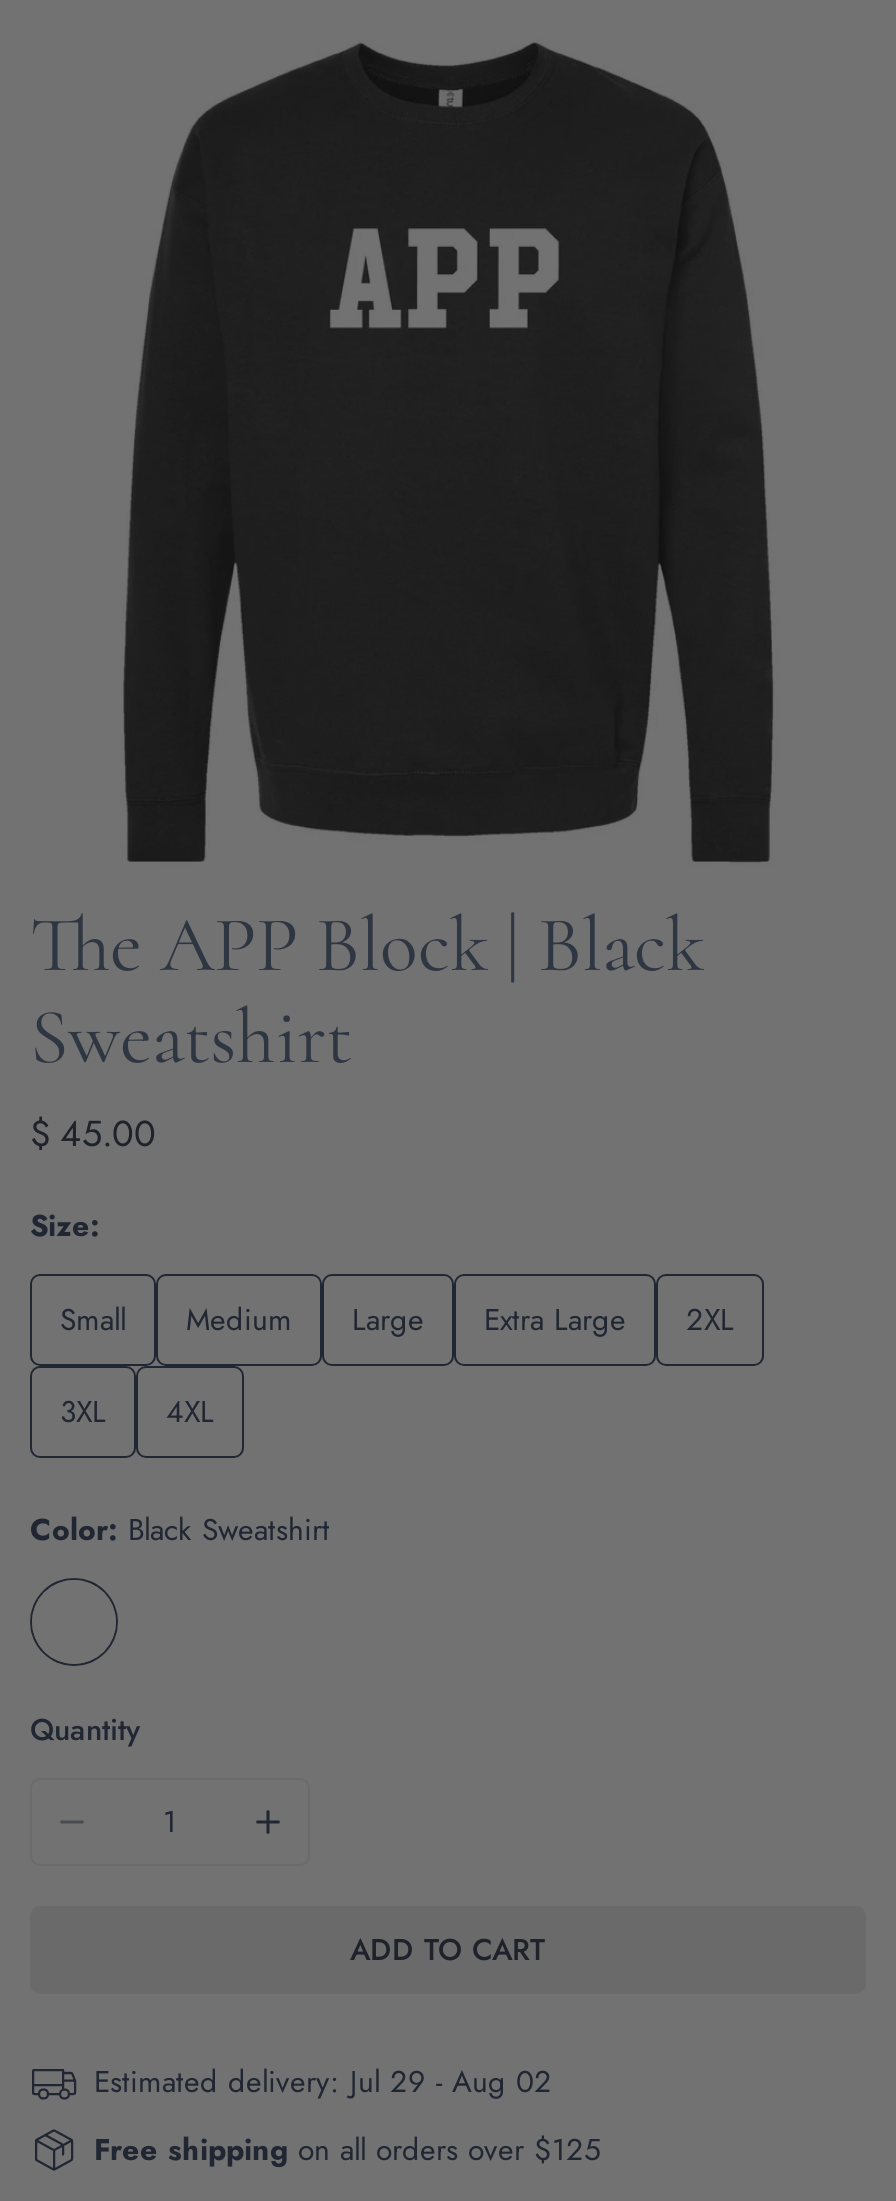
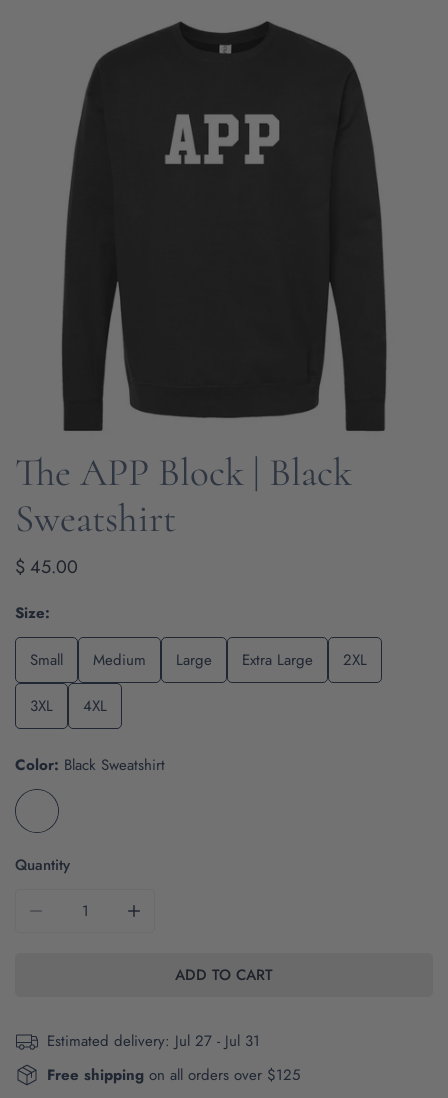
[94,2060,552,2104] Estimated delivery: Jul 29 - Aug 02 -> [47,1030,260,1052] Estimated delivery: Jul 27 - Jul 31

